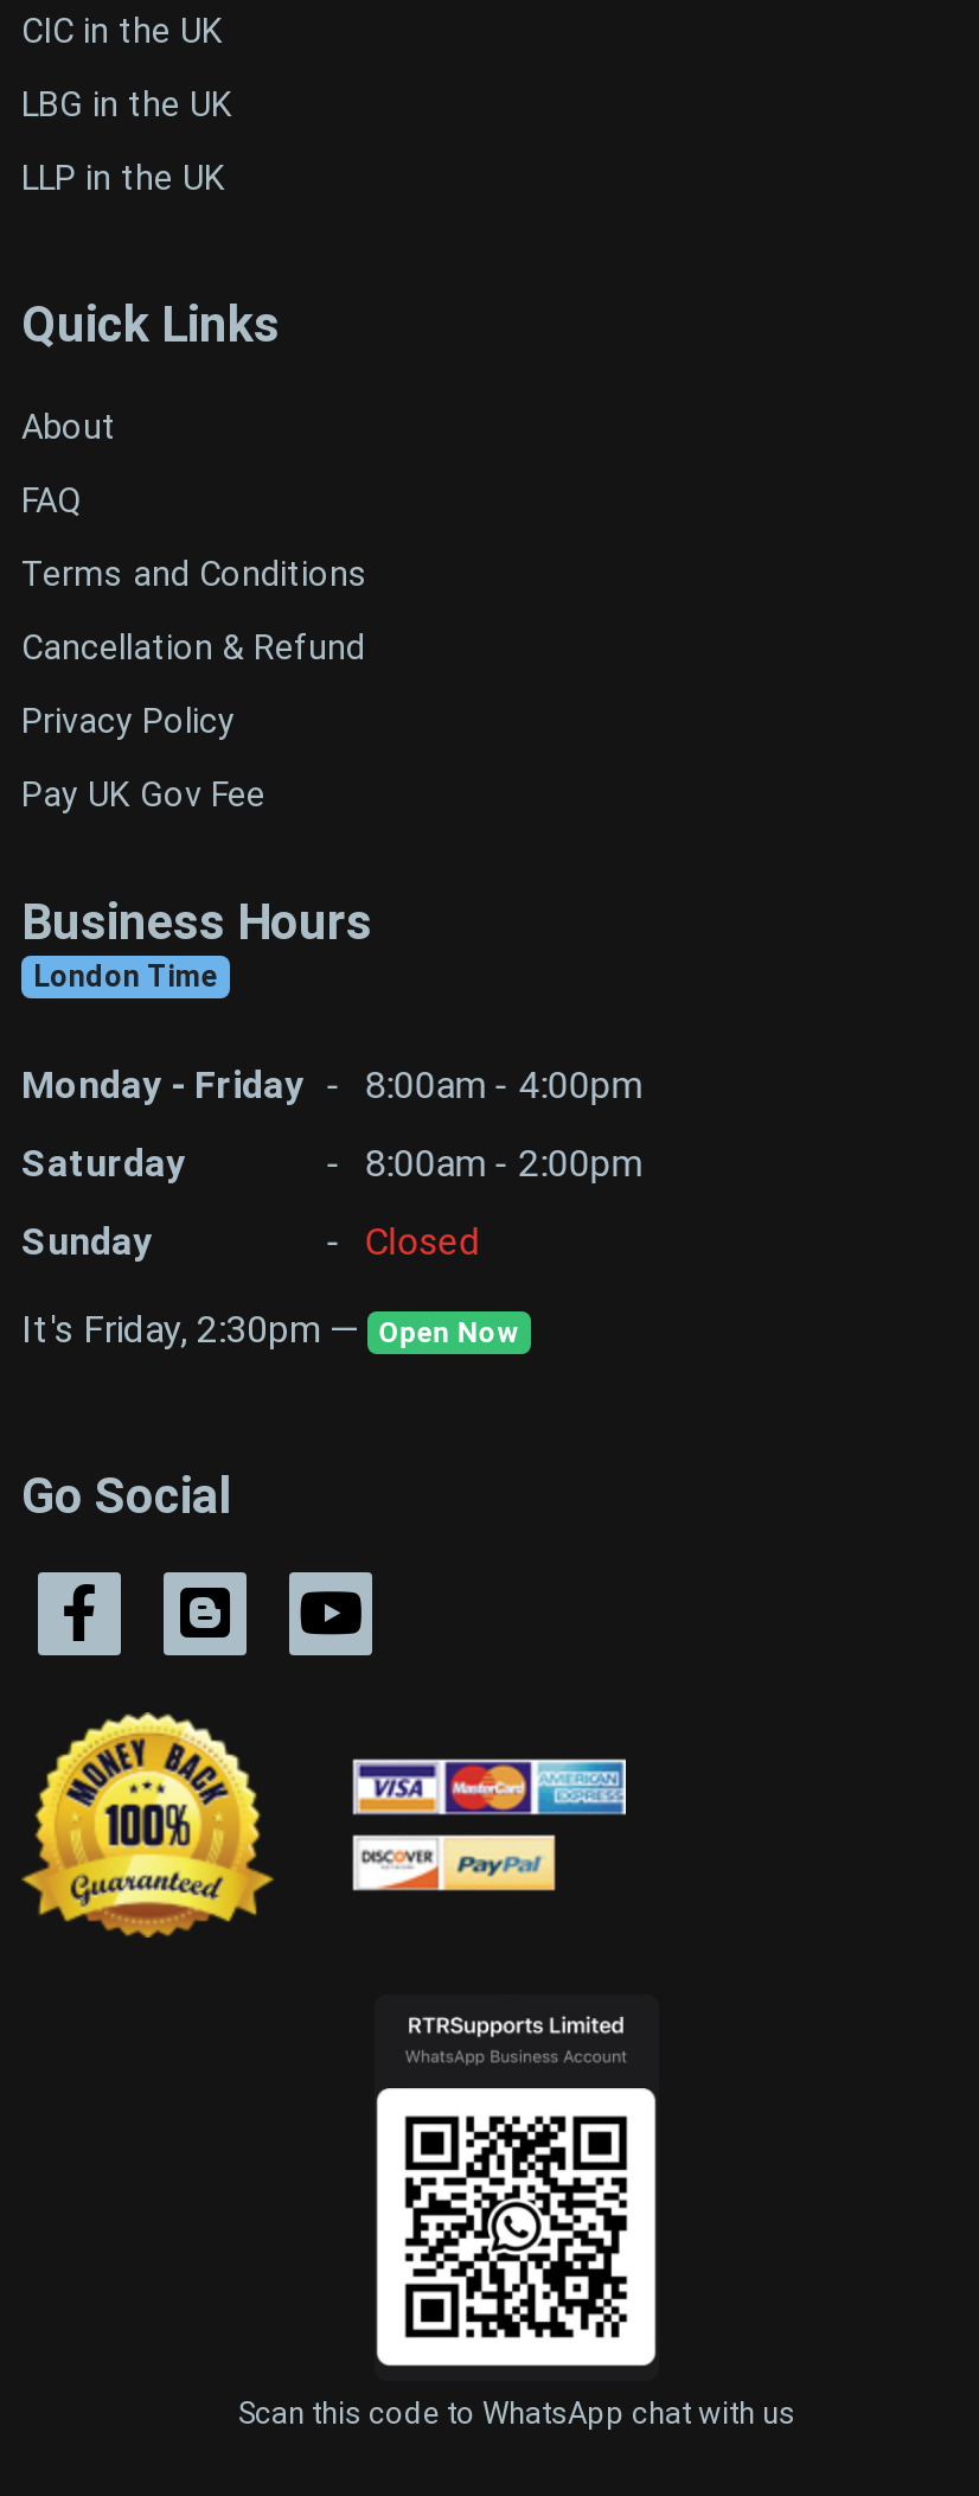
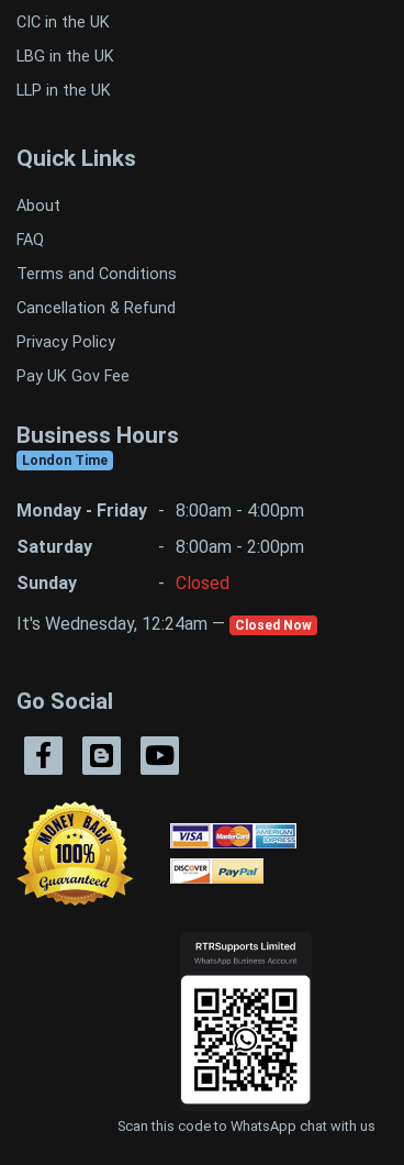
[21,1306,519,1352] It's Friday, 2:30pm — Open Now -> [16,613,312,634] It's Wednesday, 12:24am — Closed Now

